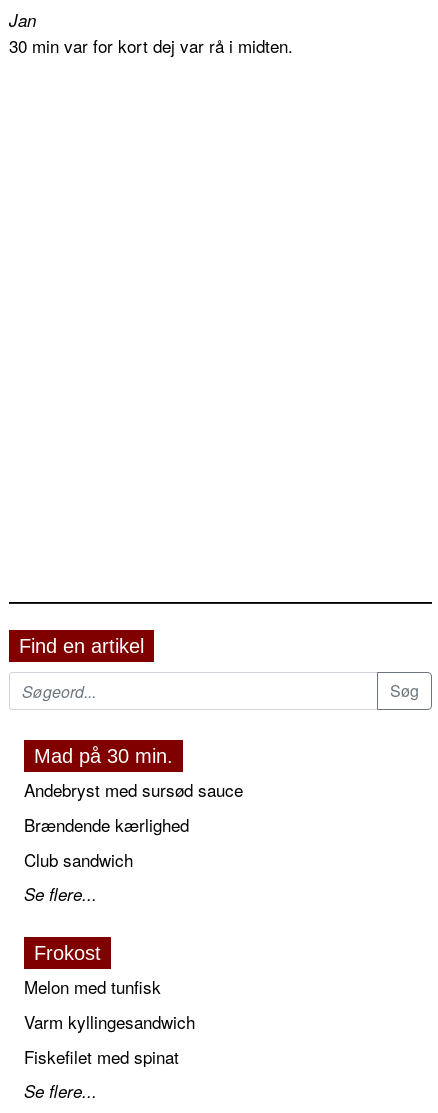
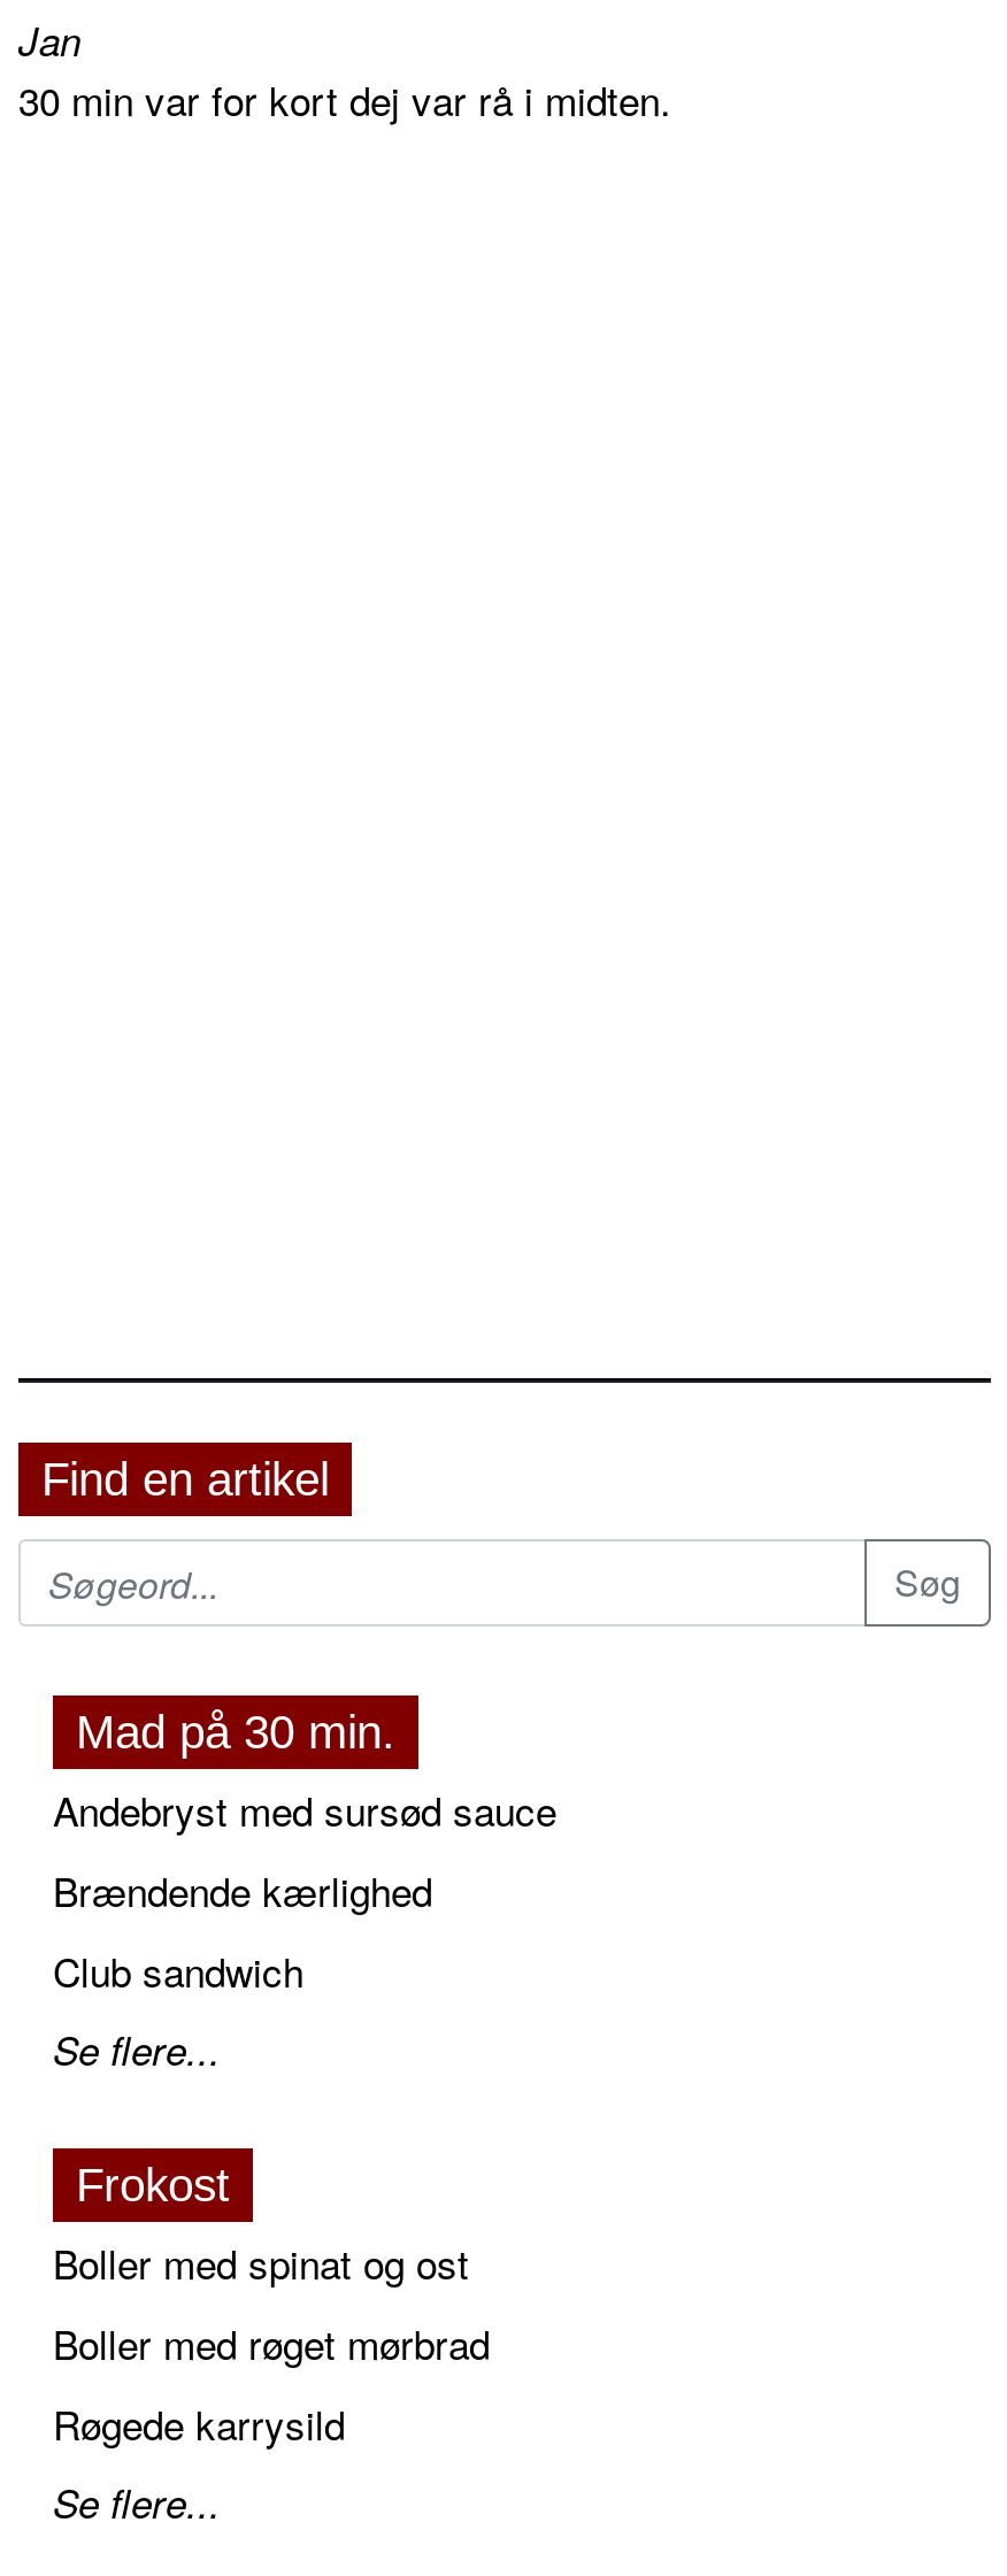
[24,974,195,1069] Melon med tunfisk | Varm kyllingesandwich | Fiskefilet med spinat -> [53,2234,490,2452] Boller med spinat og ost | Boller med røget mørbrad | Røgede karrysild

